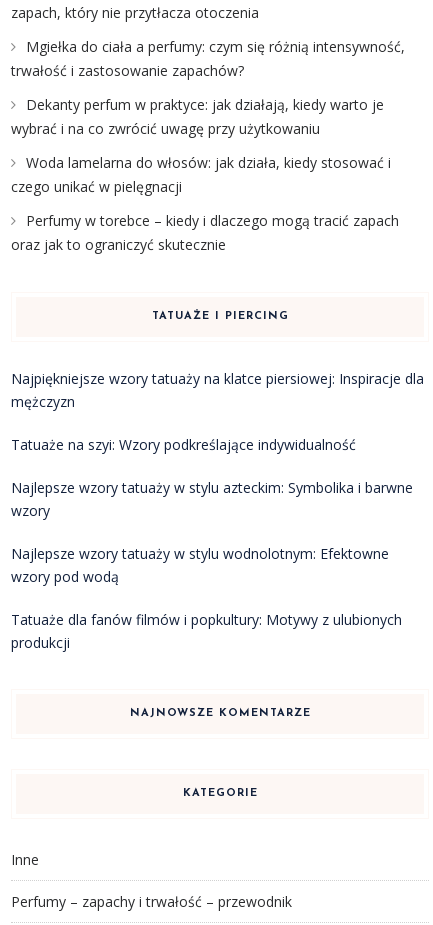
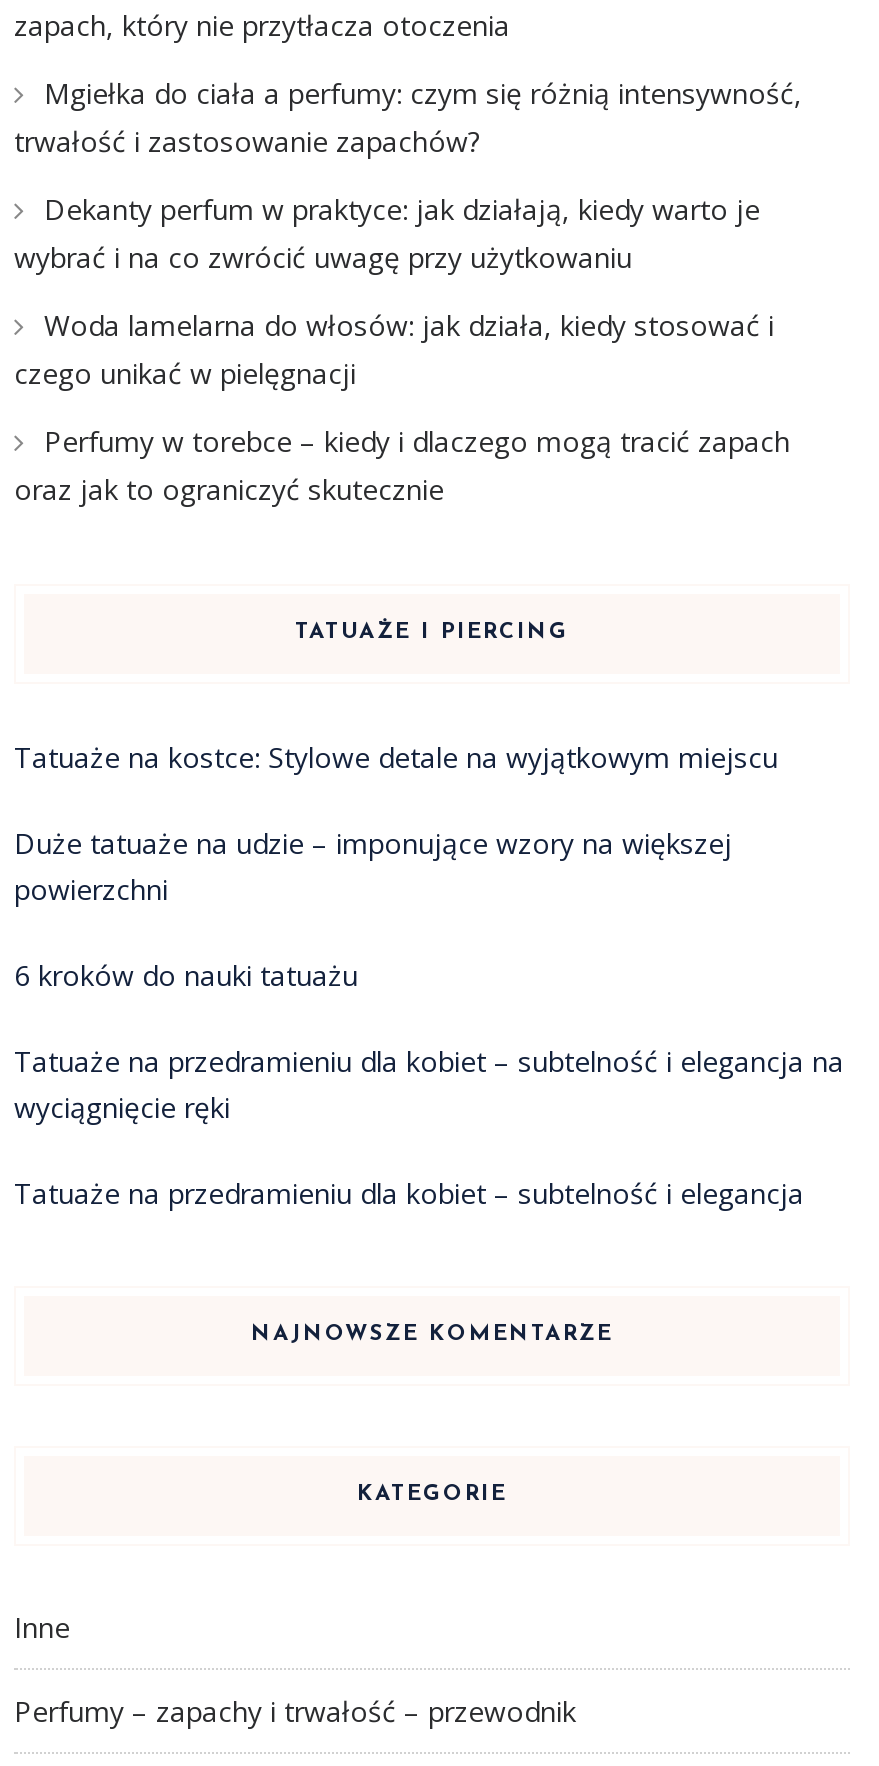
[11,369,424,411] Najpiękniejsze wzory tatuaży na klatce piersiowej: Inspiracje dla | mężczyzn -> [14,738,778,776] Tatuaże na kostce: Stylowe detale na wyjątkowym miejscu
[11,435,356,454] Tatuaże na szyi: Wzory podkreślające indywidualność -> [14,824,732,908] Duże tatuaże na udzie – imponujące wzory na większej | powierzchni
[11,478,413,520] Najlepsze wzory tatuaży w stylu azteckim: Symbolika i barwne | wzory -> [14,956,358,994] 6 kroków do nauki tatuażu
[11,544,389,586] Najlepsze wzory tatuaży w stylu wodnolotnym: Efektowne | wzory pod wodą -> [14,1042,844,1126] Tatuaże na przedramieniu dla kobiet – subtelność i elegancja na | wyciągnięcie ręki
[11,610,402,652] Tatuaże dla fanów filmów i popkultury: Motywy z ulubionych | produkcji -> [14,1174,804,1212] Tatuaże na przedramieniu dla kobiet – subtelność i elegancja

